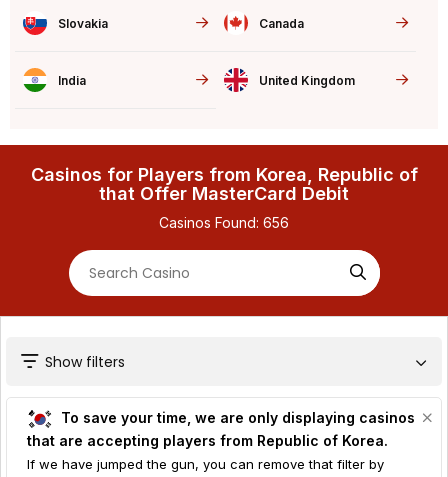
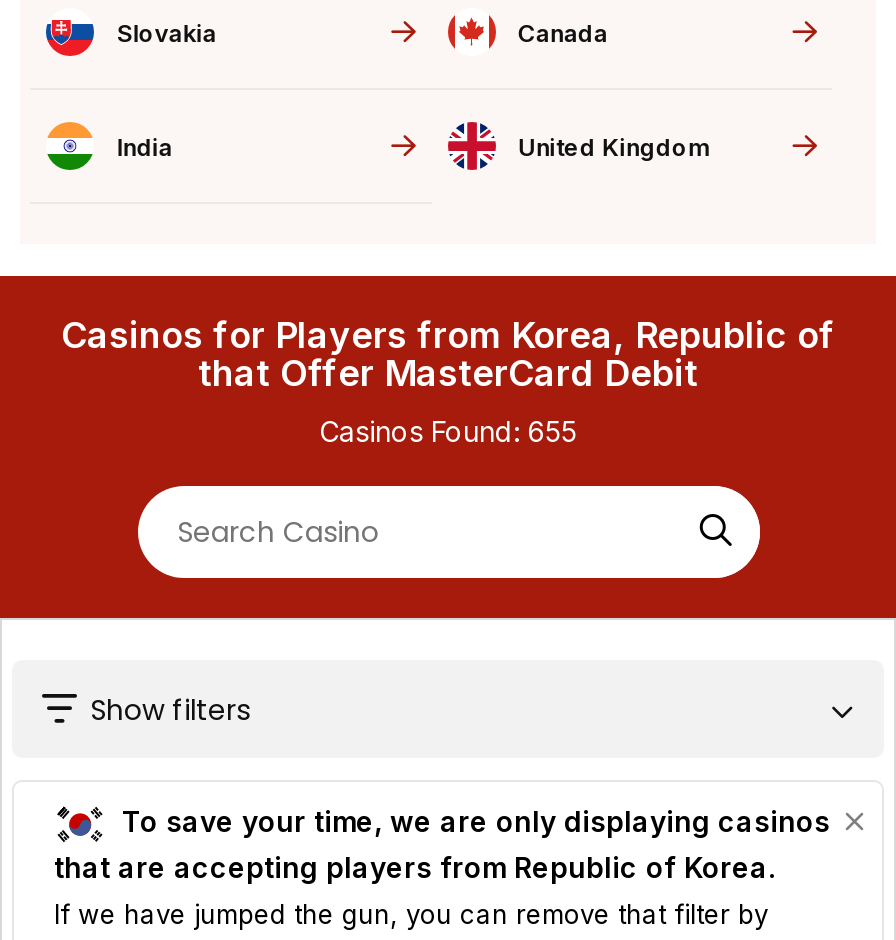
[159,214,289,231] Casinos Found: 656 -> [319,414,577,448] Casinos Found: 655

